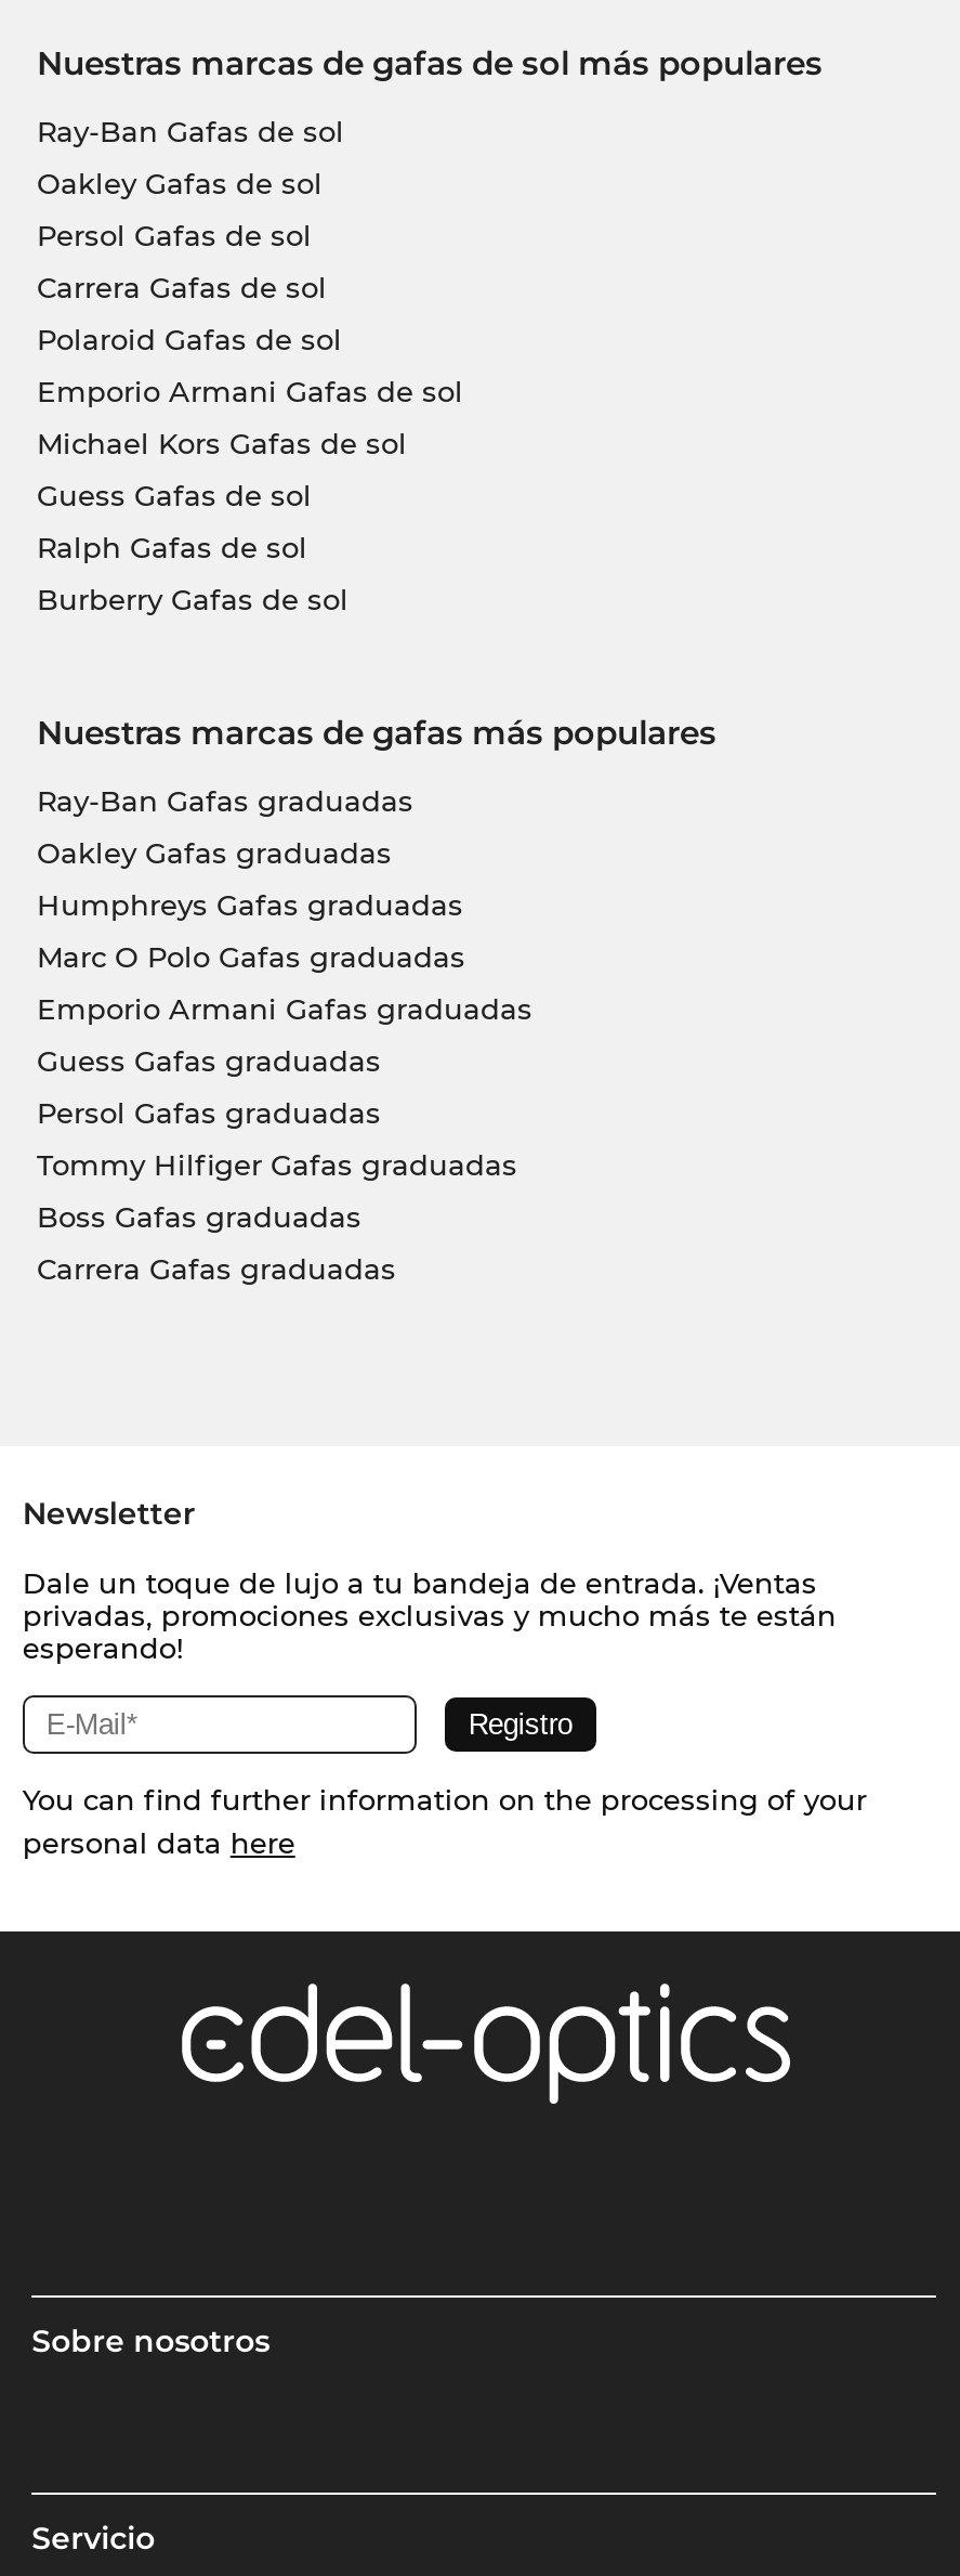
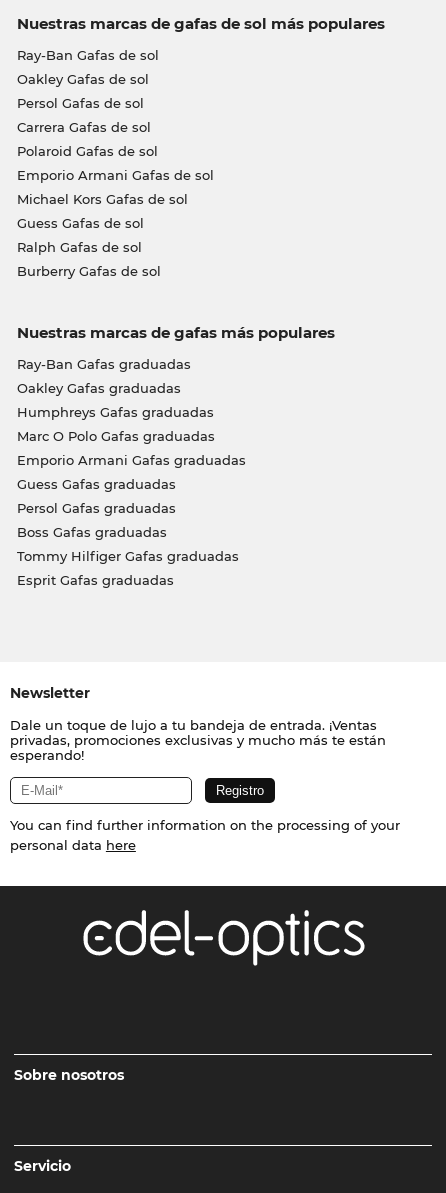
moved [37,1148,517,1183] -> [16,548,238,564]: Tommy Hilfiger Gafas graduadas
moved [37,1200,361,1235] -> [16,524,166,540]: Boss Gafas graduadas
[37,1252,396,1287] Carrera Gafas graduadas -> [16,572,173,588] Esprit Gafas graduadas

